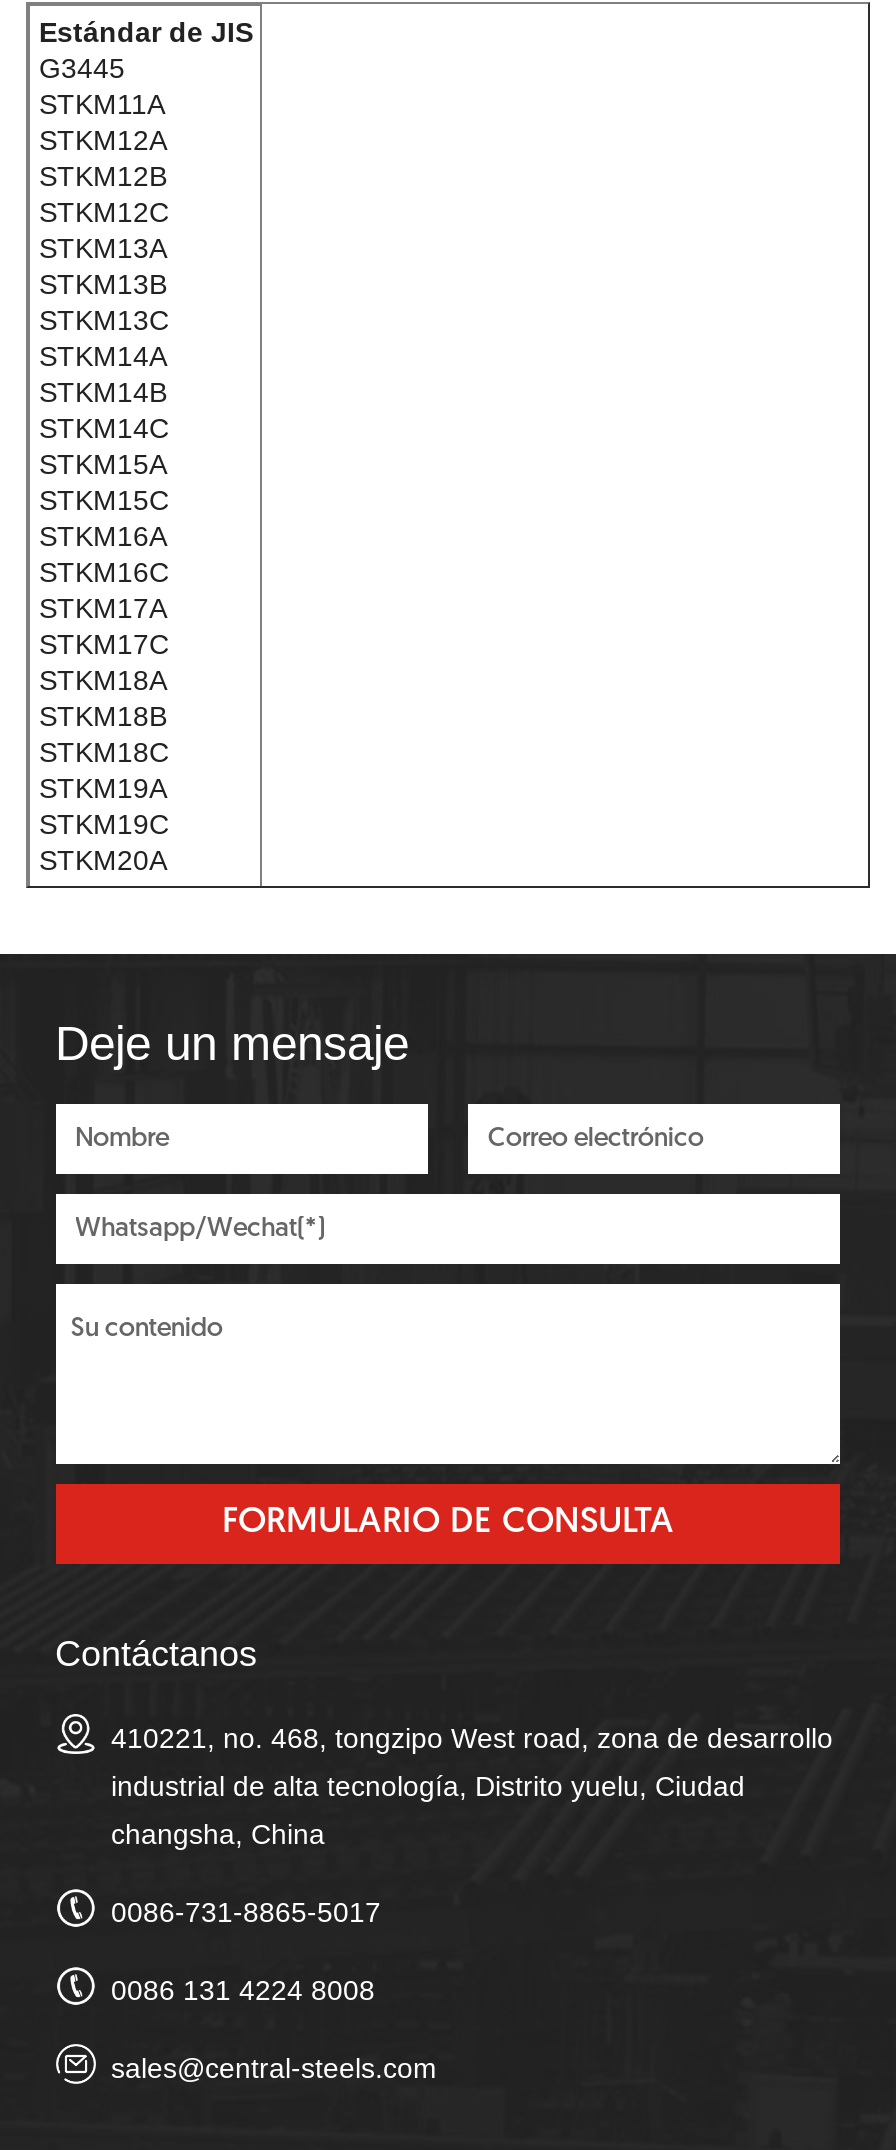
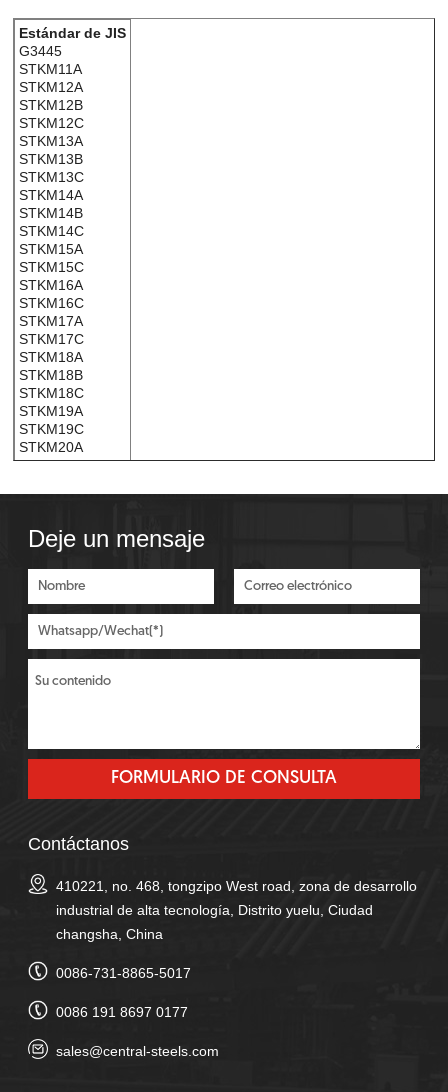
[111,1974,375,2006] 0086 131 4224 8008 -> [55,1004,187,1020] 0086 191 8697 0177

